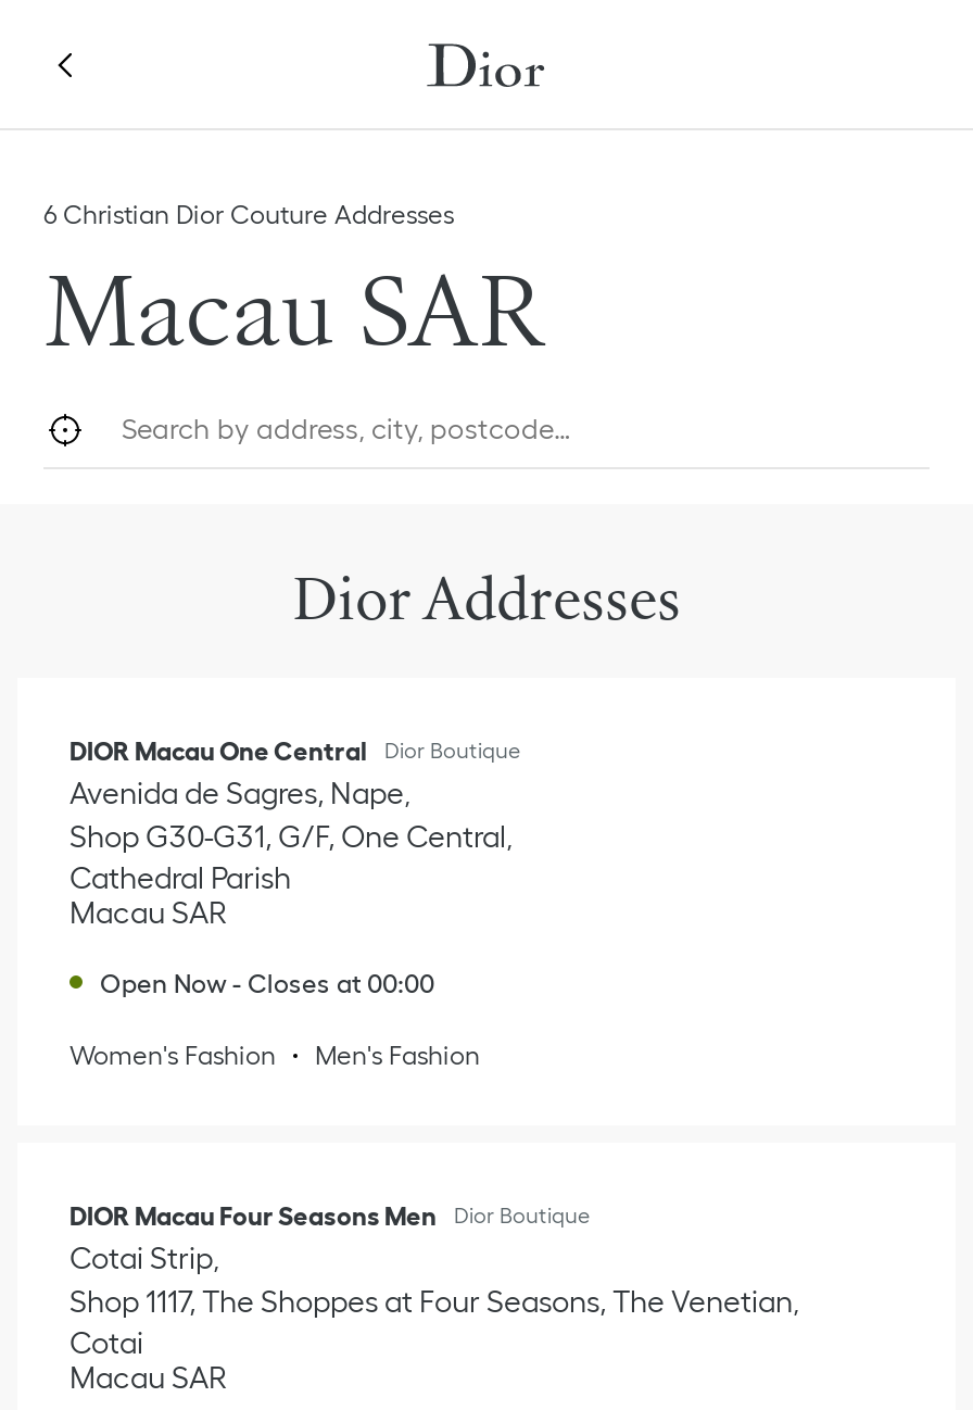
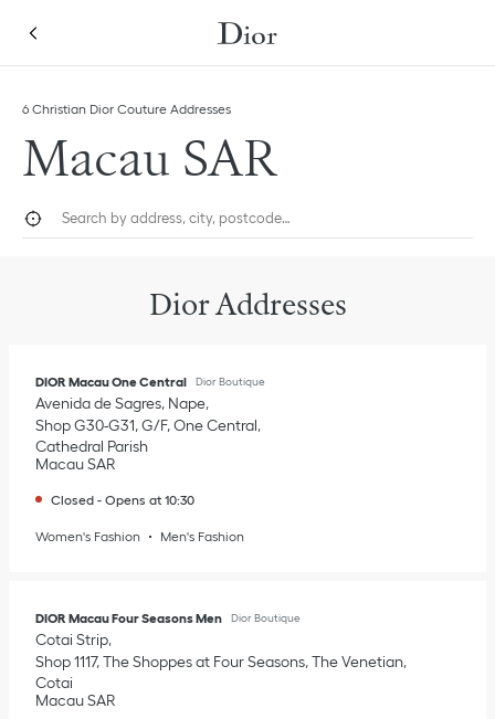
[100,969,434,997] Open Now - Closes at 00:00 -> [51,493,194,507] Closed - Opens at 10:30

